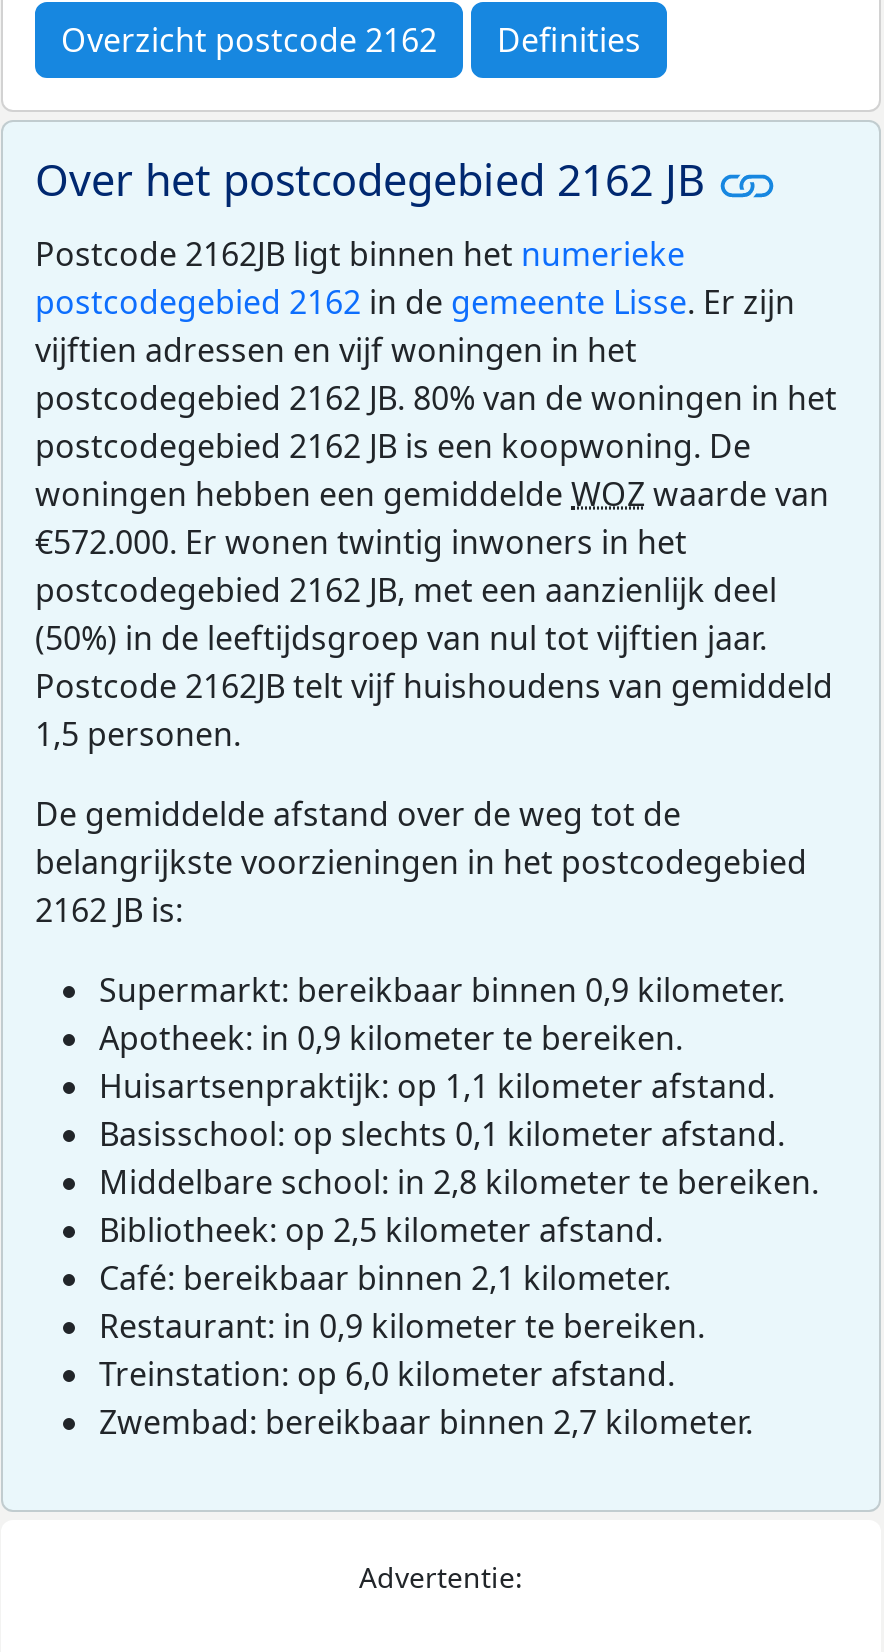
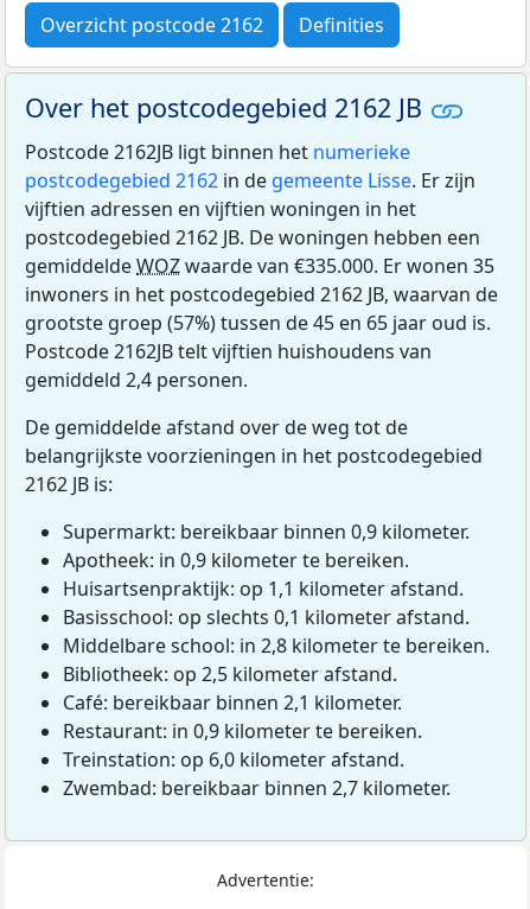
[35,329,837,757] vijftien adressen en vijf woningen in het | postcodegebied 2162 JB. 80% van de woningen in het | postcodegebied 2162 JB is een koopwoning. De | woningen hebben een gemiddelde WOZ waarde van | €572.000. Er wonen twintig inwoners in het | postcodegebied 2162 JB, met een aanzienlijk deel | (50%) in de leeftijdsgroep van nul tot vijftien jaar. | Postcode 2162JB telt vijf huishoudens van gemiddeld | 1,5 personen. -> [25,196,498,393] vijftien adressen en vijftien woningen in het | postcodegebied 2162 JB. De woningen hebben een | gemiddelde WOZ waarde van €335.000. Er wonen 35 | inwoners in het postcodegebied 2162 JB, waarvan de | grootste groep (57%) tussen de 45 en 65 jaar oud is. | Postcode 2162JB telt vijftien huishoudens van | gemiddeld 2,4 personen.

